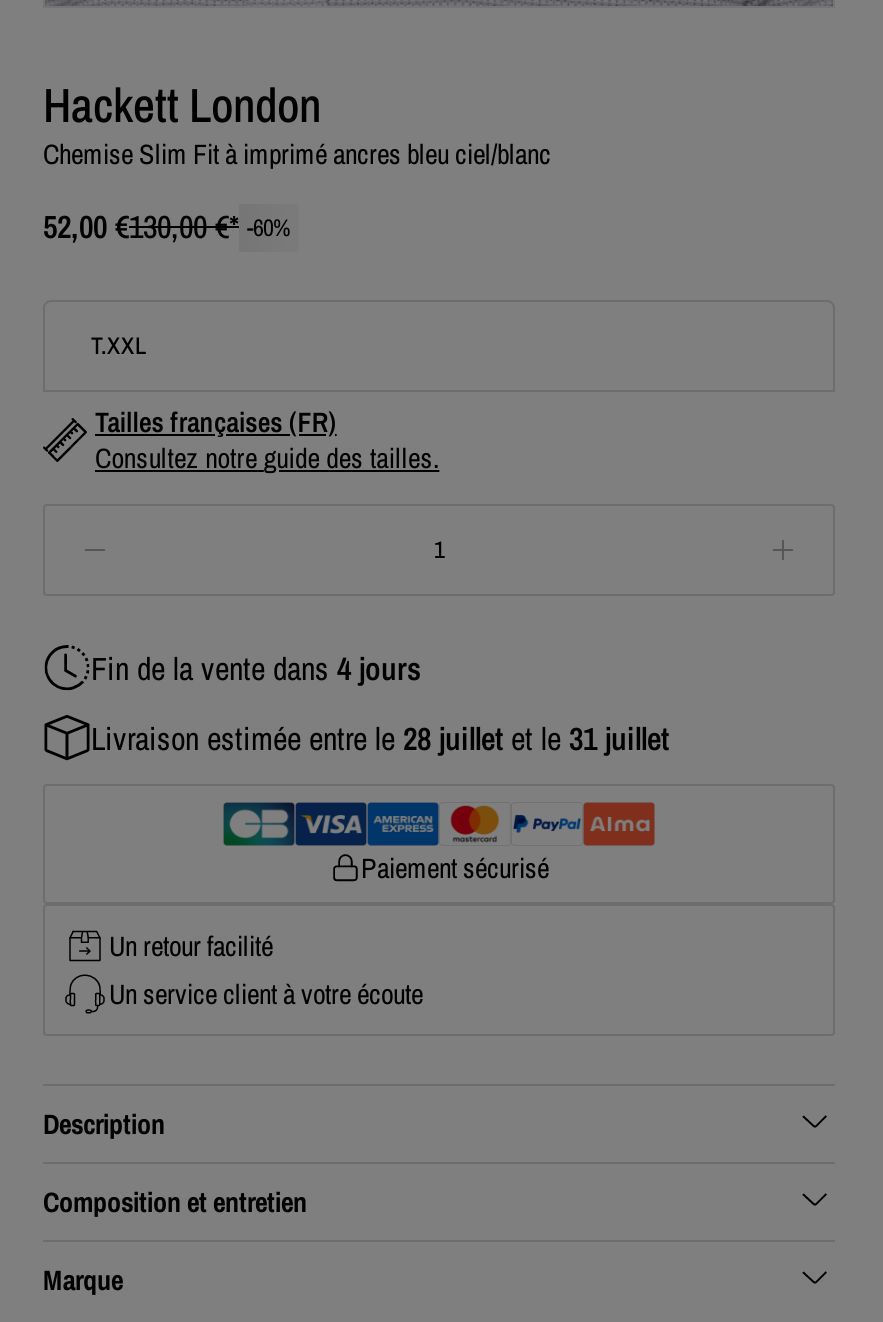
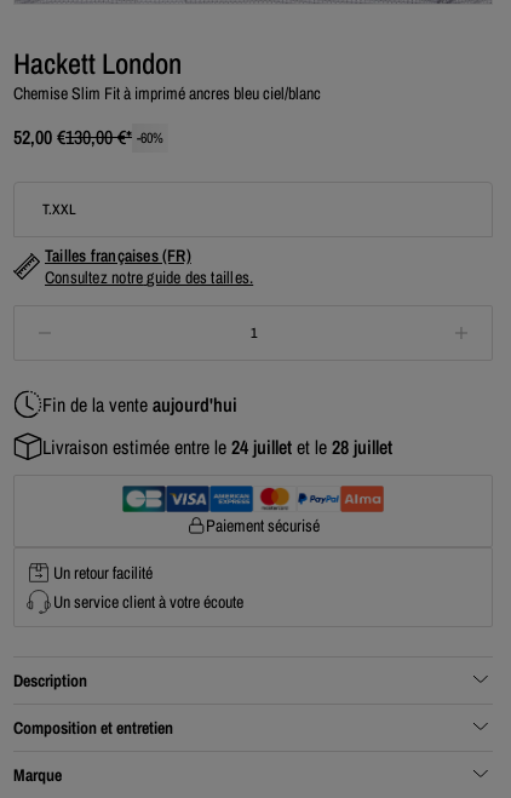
[91,646,421,690] Fin de la vente dans 4 jours -> [42,391,237,418] Fin de la vente aujourd'hui
[91,716,669,760] Livraison estimée entre le 28 juillet et le 31 juillet -> [42,433,392,460] Livraison estimée entre le 24 juillet et le 28 juillet

